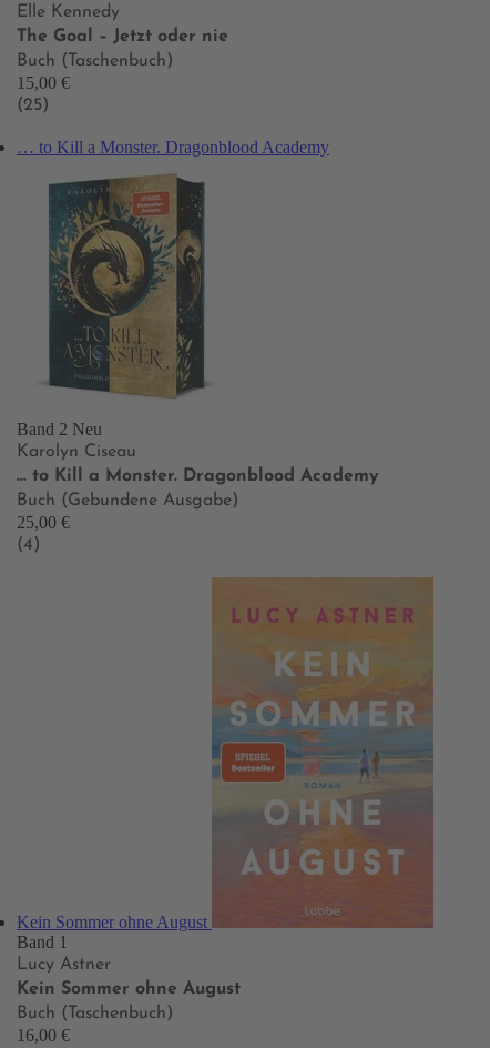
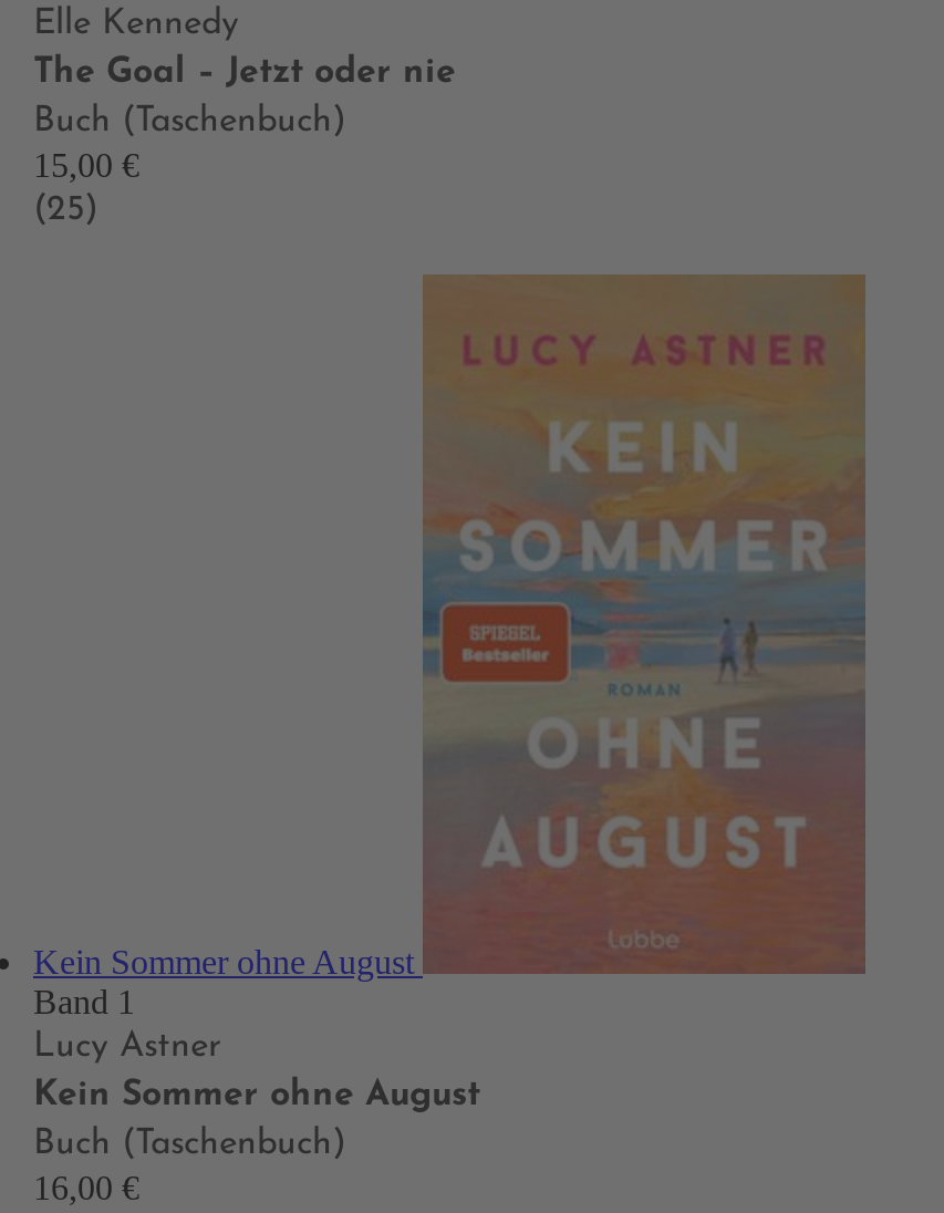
[17,138,329,157] … to Kill a Monster. Dragonblood Academy -> none
[17,172,379,554] [image] | Band 2 Neu | Karolyn Ciseau | … to Kill a Monster. Dragonblood Academy | Buch (Gebundene Ausgabe) | 25,00 € | (4) -> none

